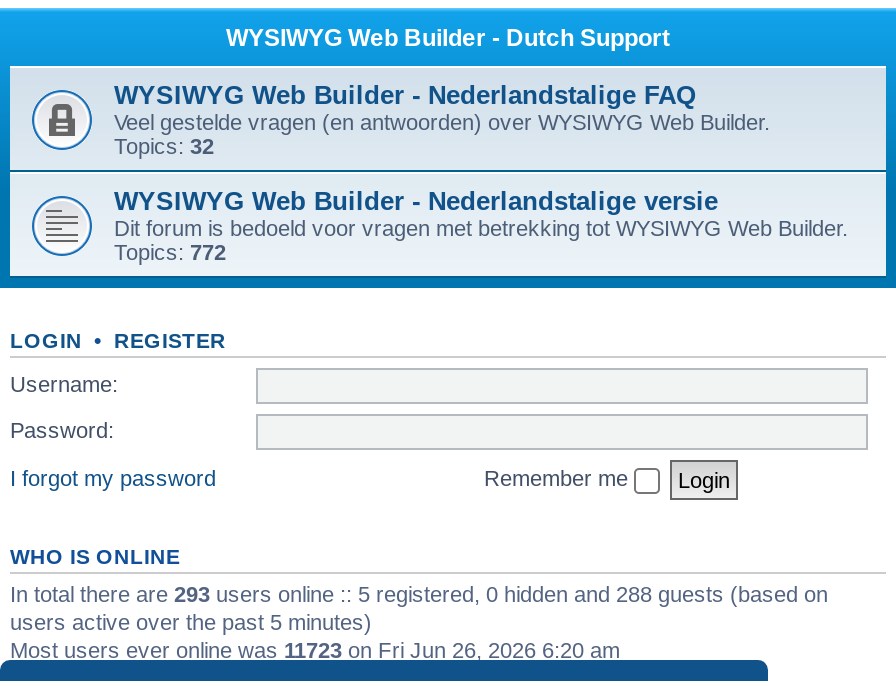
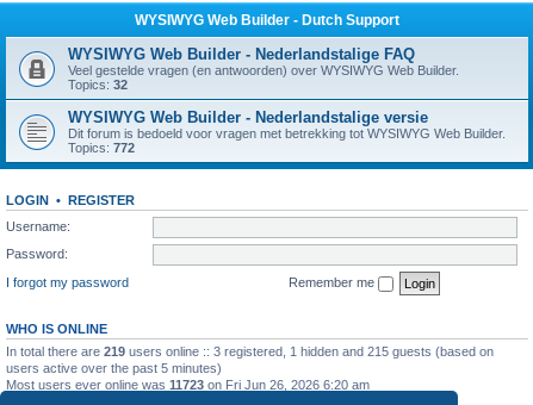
[10,581,828,605] In total there are 293 users online :: 5 registered, 0 hidden and 288 guests (based on -> [6,344,494,358] In total there are 219 users online :: 3 registered, 1 hidden and 215 guests (based on

